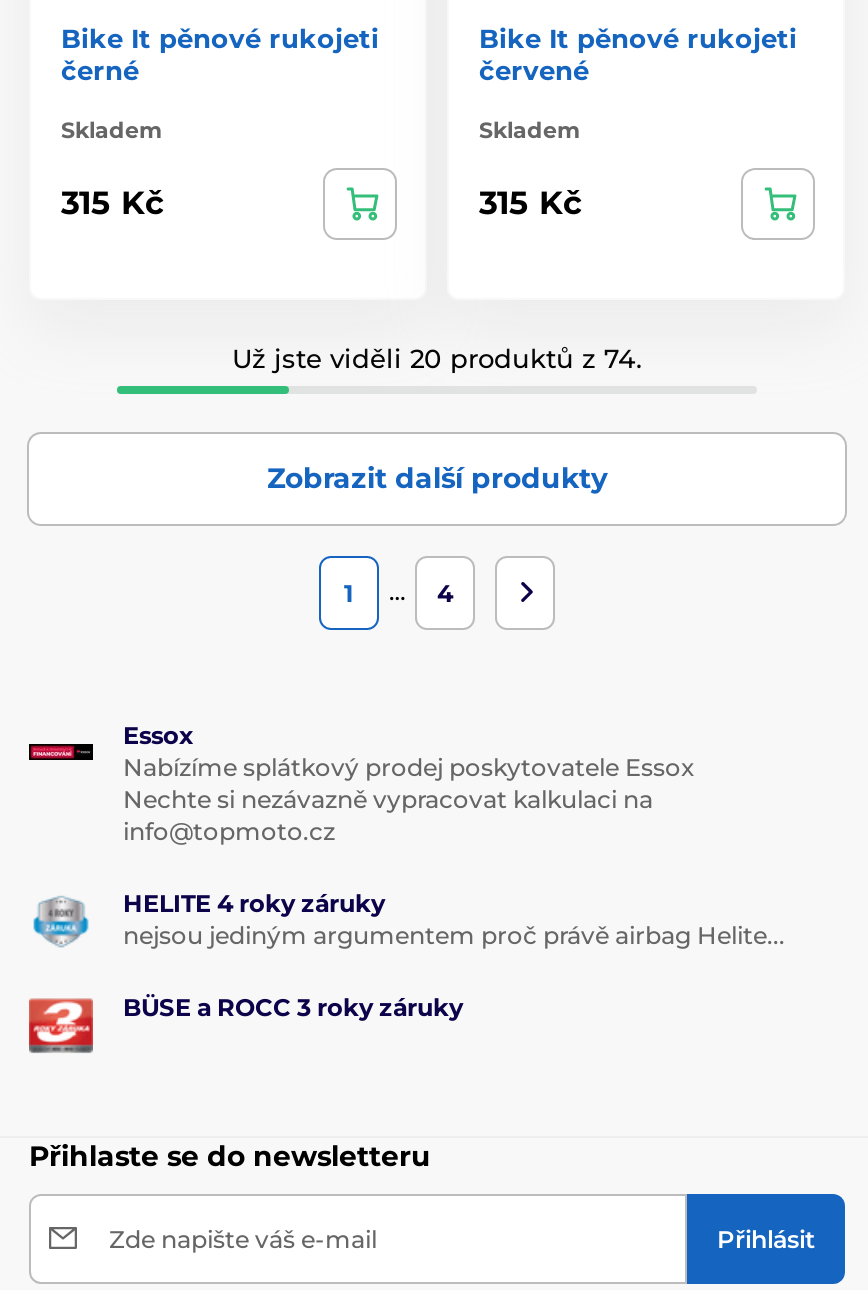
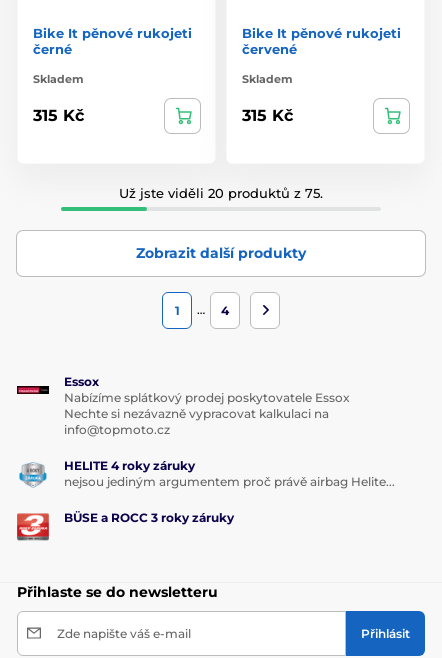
[232,341,642,373] Už jste viděli 20 produktů z 74. -> [119,184,323,200] Už jste viděli 20 produktů z 75.

